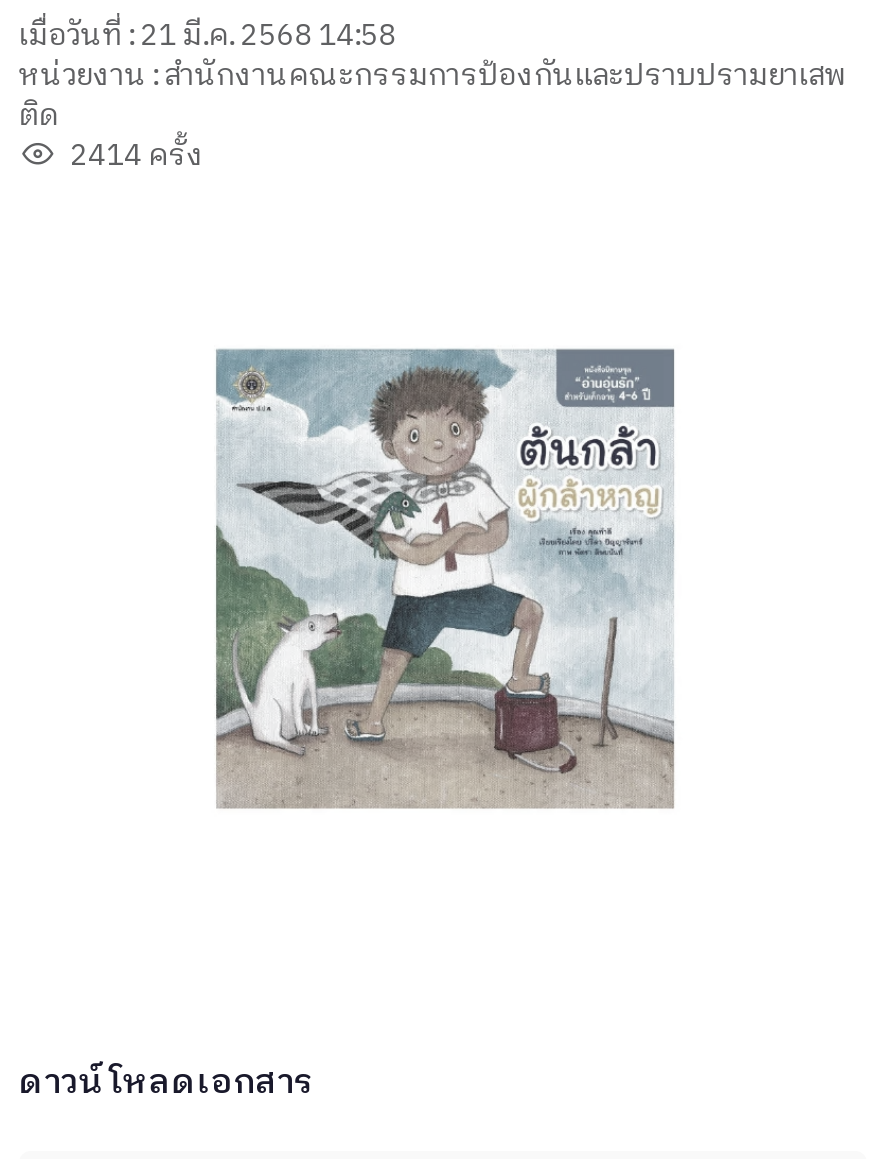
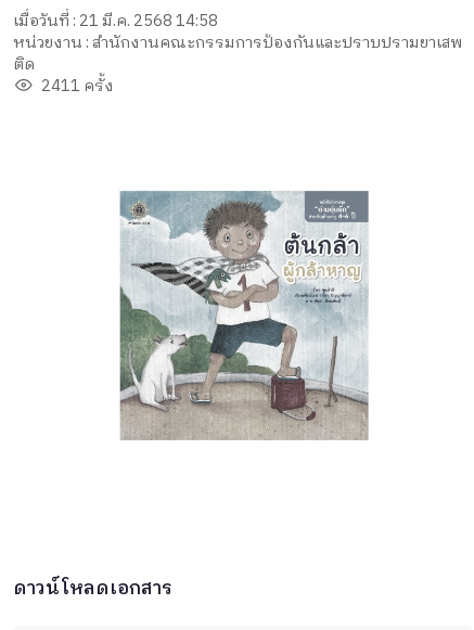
[70,132,204,180] 2414 ครั้ง -> [41,73,113,99] 2411 ครั้ง

